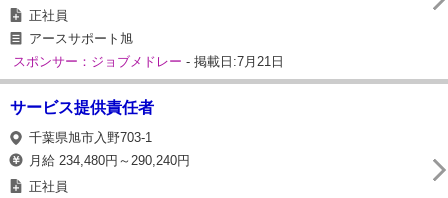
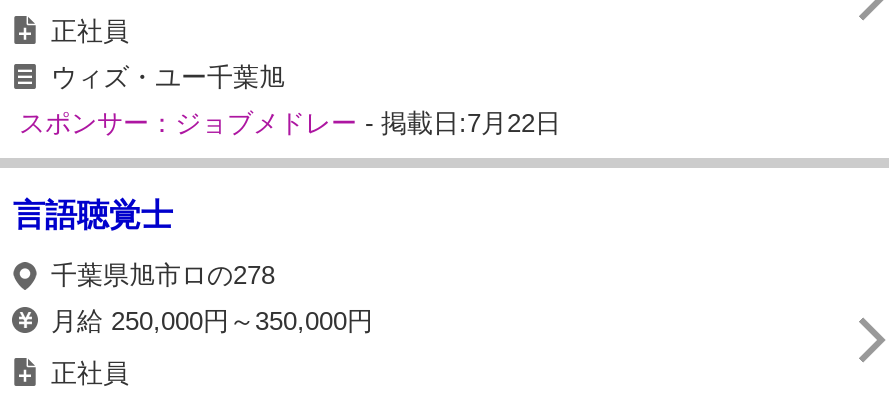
[29,31,133,46] アースサポート旭 -> [51,62,285,92] ウィズ・ユー千葉旭
[13,54,284,69] スポンサー：ジョブメドレー- 掲載日:7月21日 -> [19,108,561,138] スポンサー：ジョブメドレー- 掲載日:7月22日
[10,99,154,116] サービス提供責任者 -> [13,198,173,232] 言語聴覚士
[29,130,152,145] 千葉県旭市入野703-1 -> [51,260,275,290] 千葉県旭市ロの278
[29,153,190,168] 月給 234,480円～290,240円 -> [51,306,373,336] 月給 250,000円～350,000円

